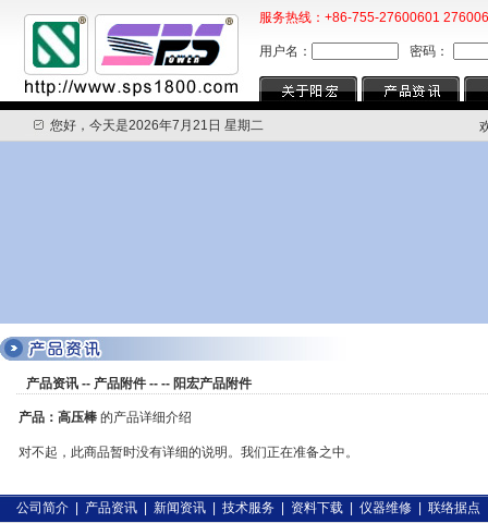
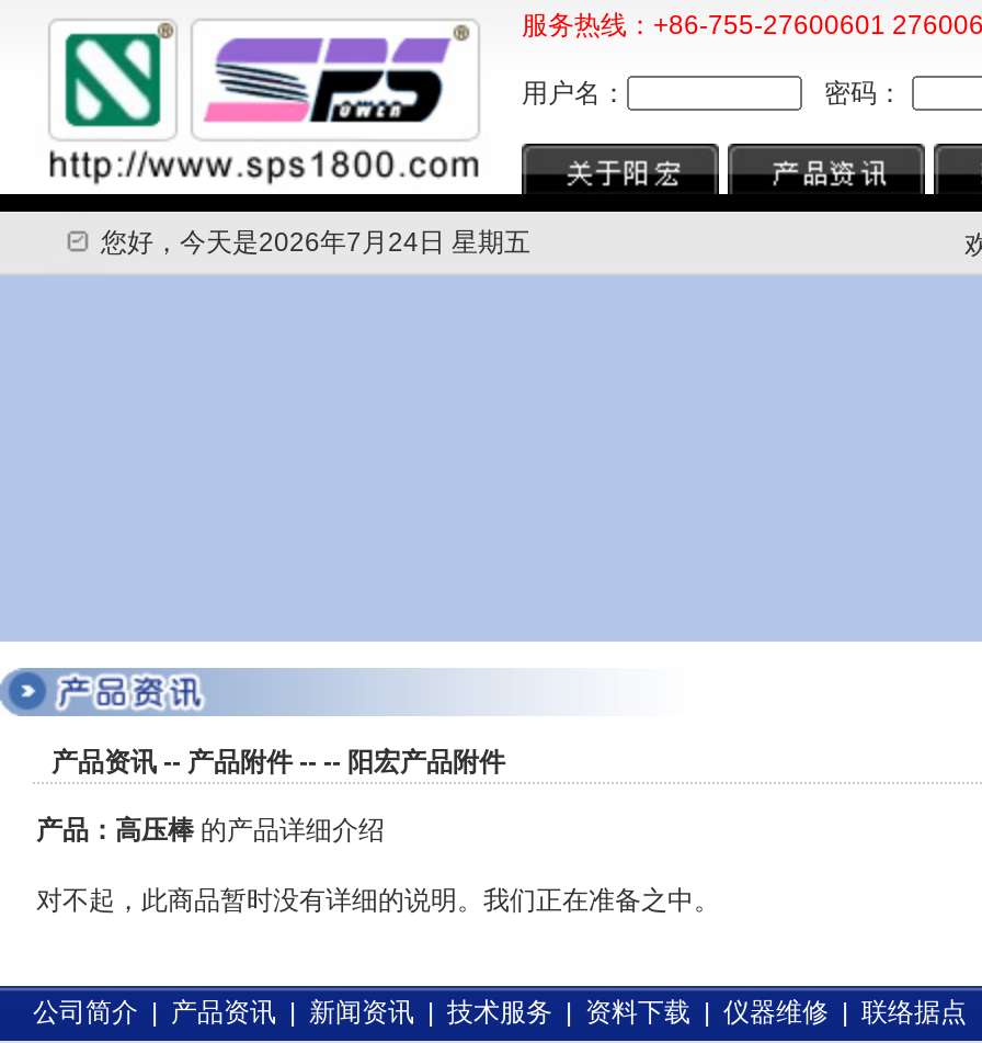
[50,118,264,133] 您好，今天是2026年7月21日 星期二 -> [101,227,530,258] 您好，今天是2026年7月24日 星期五

